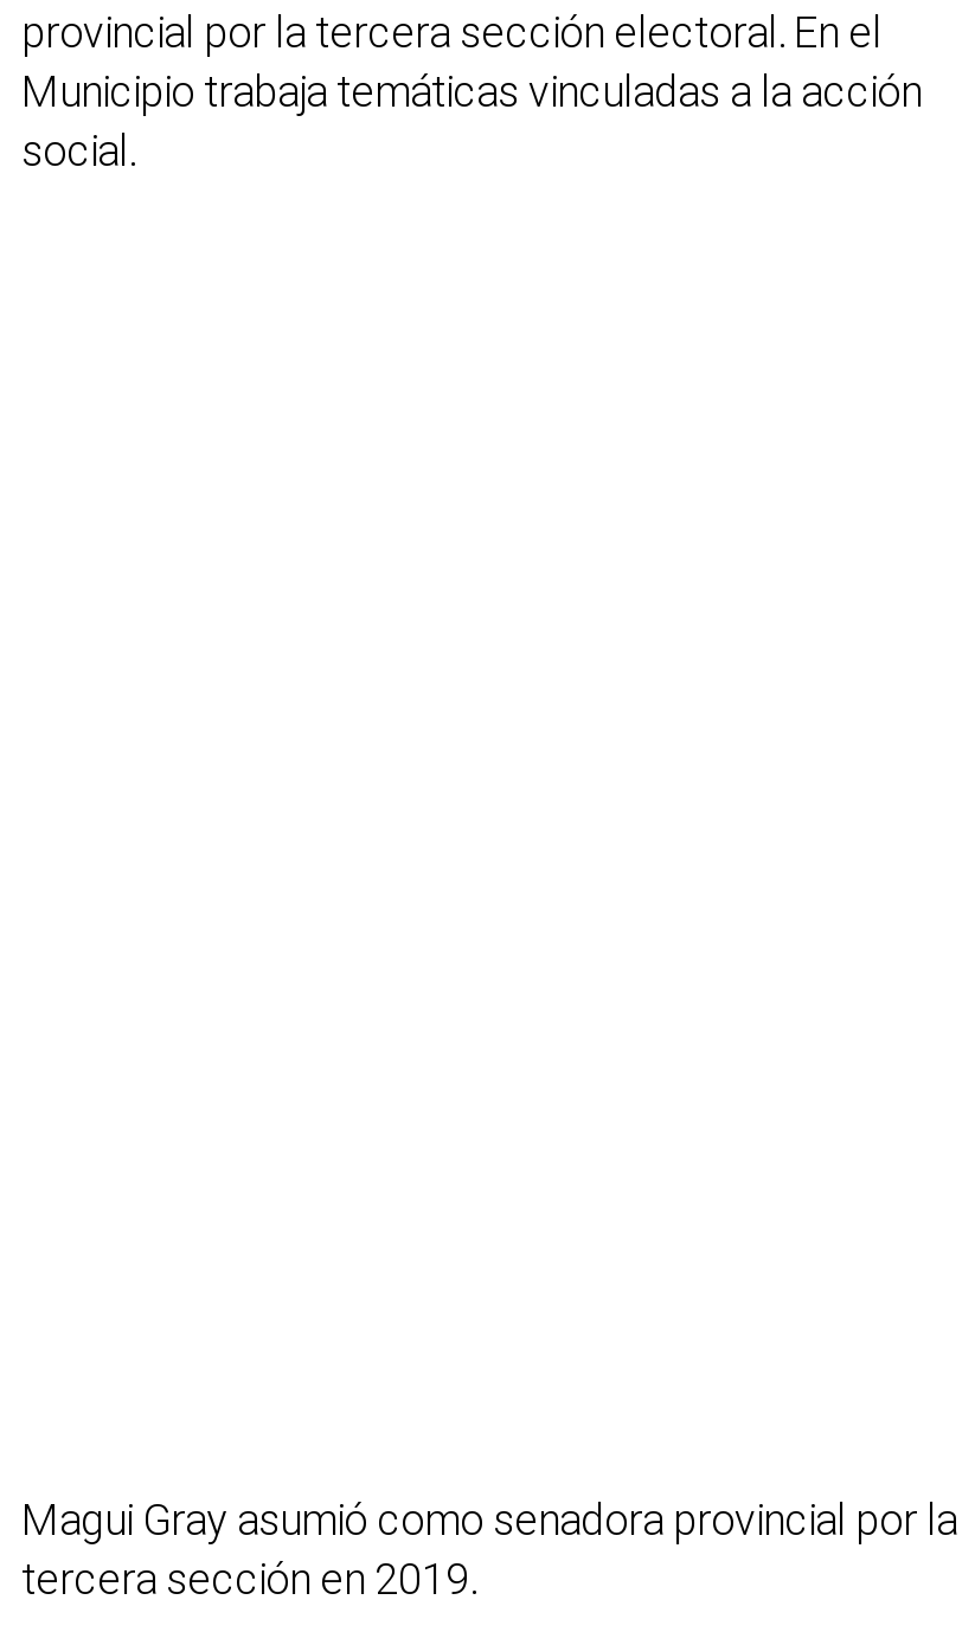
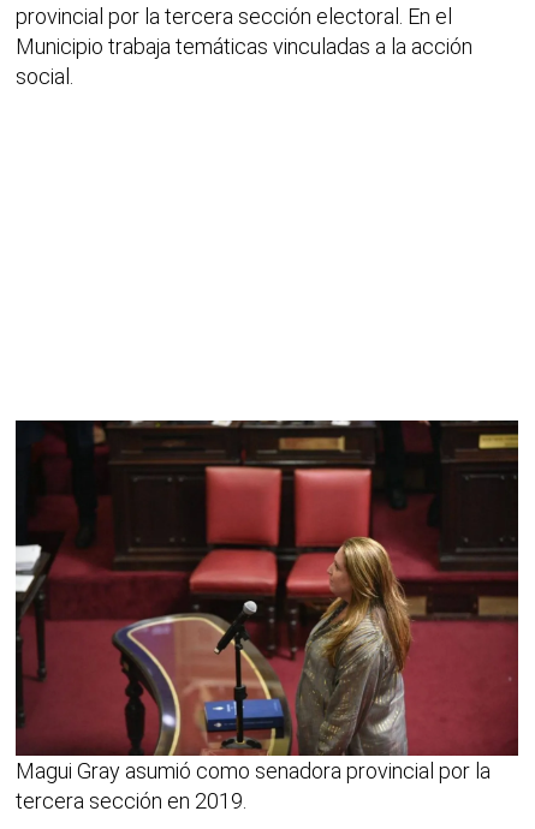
none -> [14,419,519,757] [image]

